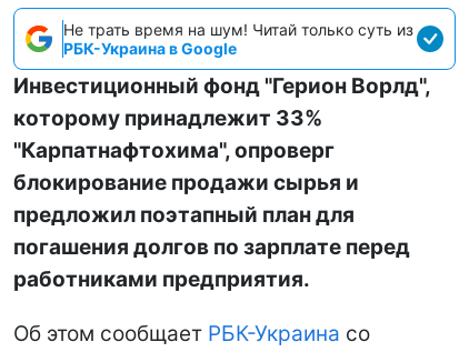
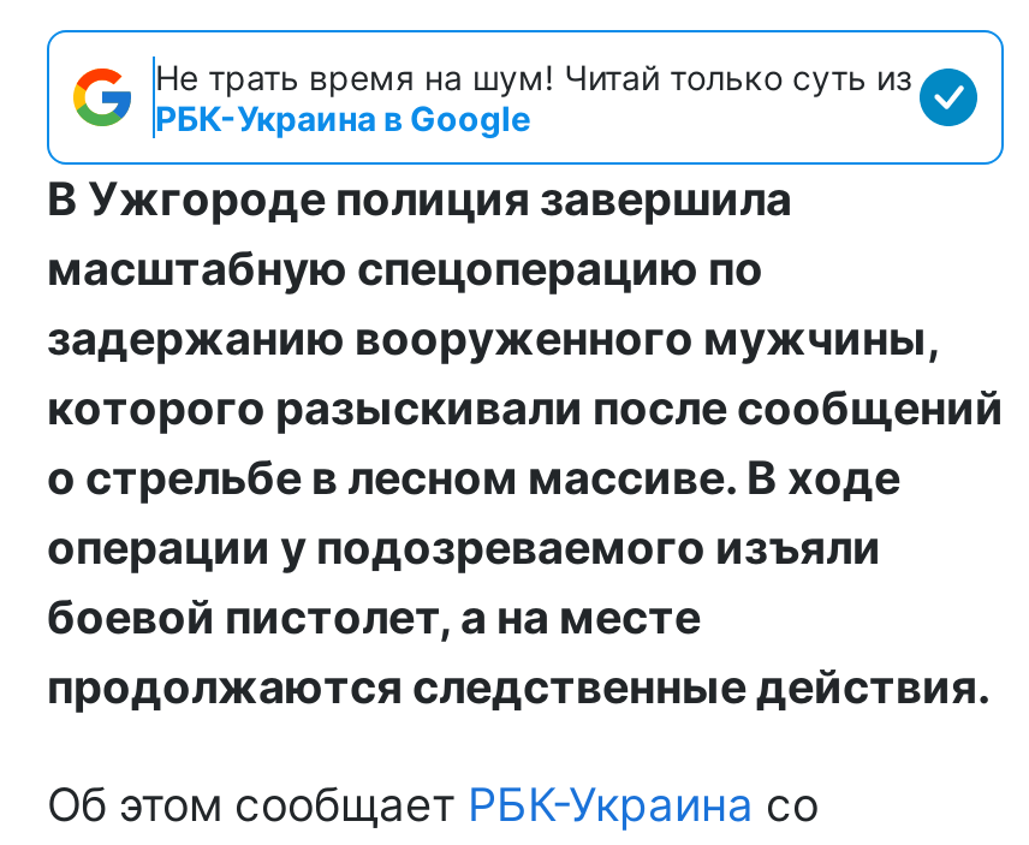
[13,73,430,292] Инвестиционный фонд "Герион Ворлд", | которому принадлежит 33% | "Карпатнафтохима", опроверг | блокирование продажи сырья и | предложил поэтапный план для | погашения долгов по зарплате перед | работниками предприятия. -> [47,172,1004,715] В Ужгороде полиция завершила | масштабную спецоперацию по | задержанию вооруженного мужчины, | которого разыскивали после сообщений | о стрельбе в лесном массиве. В ходе | операции у подозреваемого изъяли | боевой пистолет, а на месте | продолжаются следственные действия.

